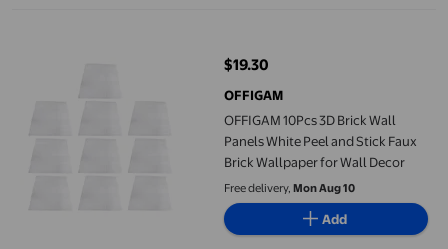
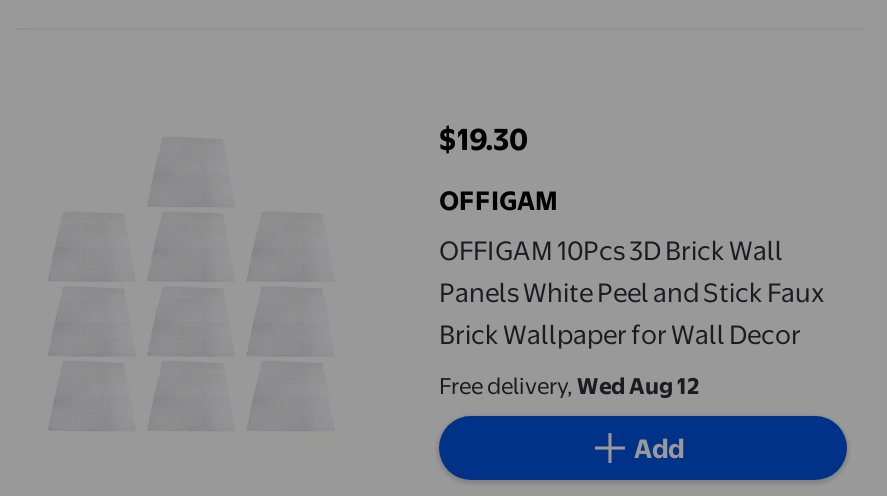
[224,181,355,195] Free delivery, Mon Aug 10 -> [439,372,699,400] Free delivery, Wed Aug 12

